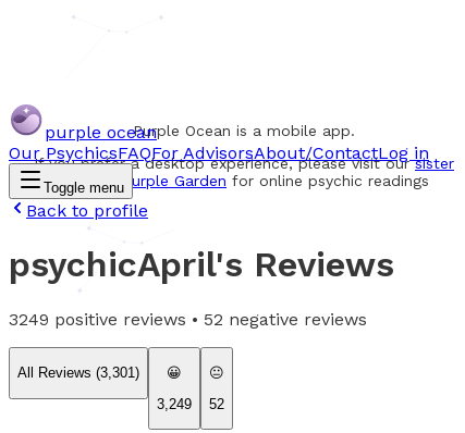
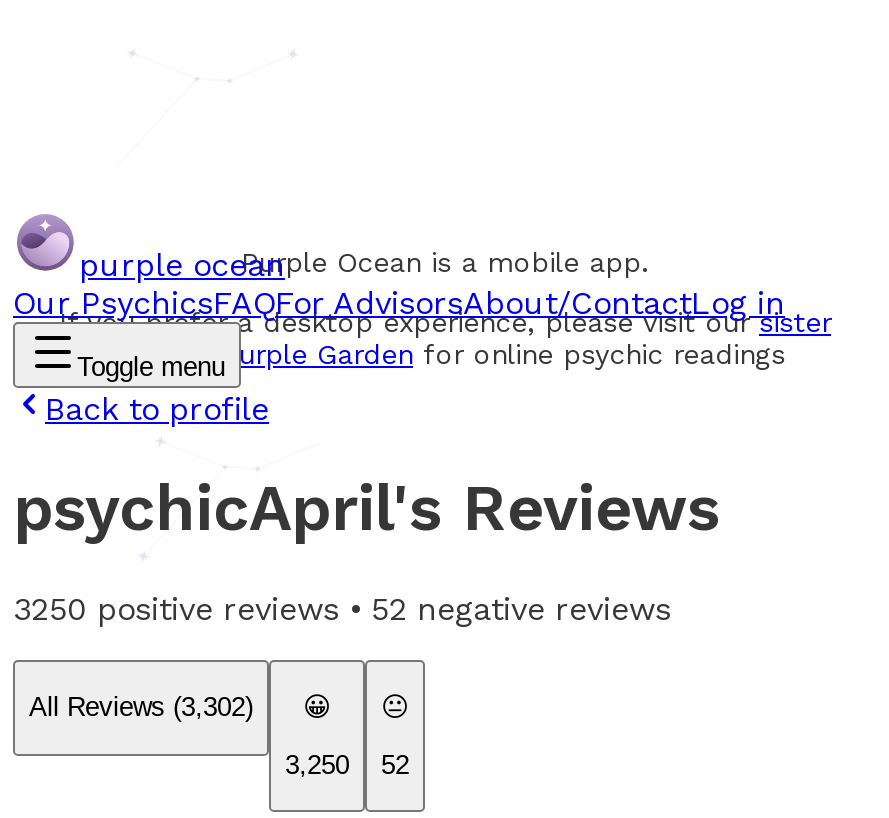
[9,309,367,330] 3249 positive reviews • 52 negative reviews -> [13,590,671,628] 3250 positive reviews • 52 negative reviews
[17,365,139,381] All Reviews (3,301) -> [29,692,253,722] All Reviews (3,302)
[157,395,224,412] 3,249 52 -> [285,749,409,779] 3,250 52

